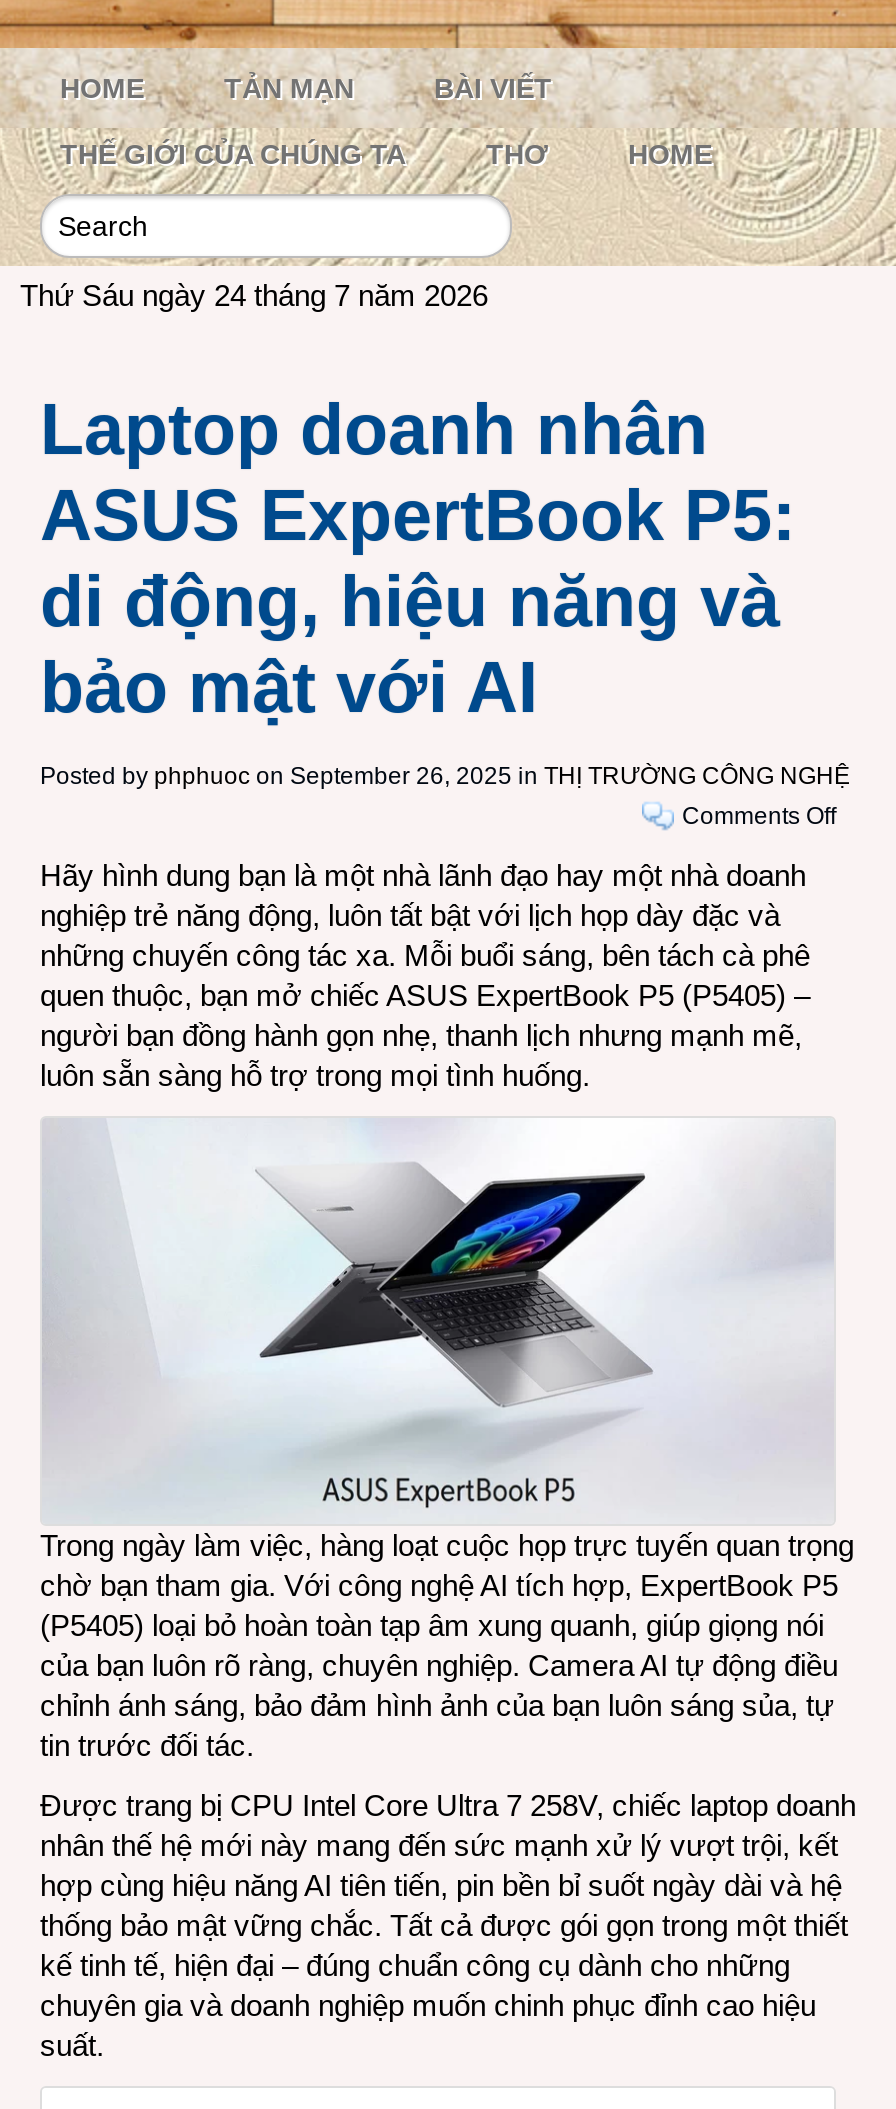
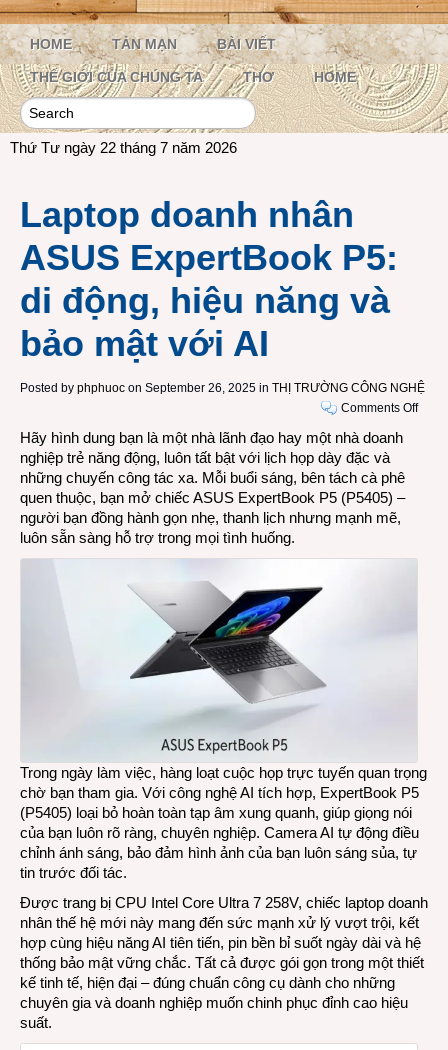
[20,278,488,312] Thứ Sáu ngày 24 tháng 7 năm 2026 -> [10,139,237,156] Thứ Tư ngày 22 tháng 7 năm 2026

